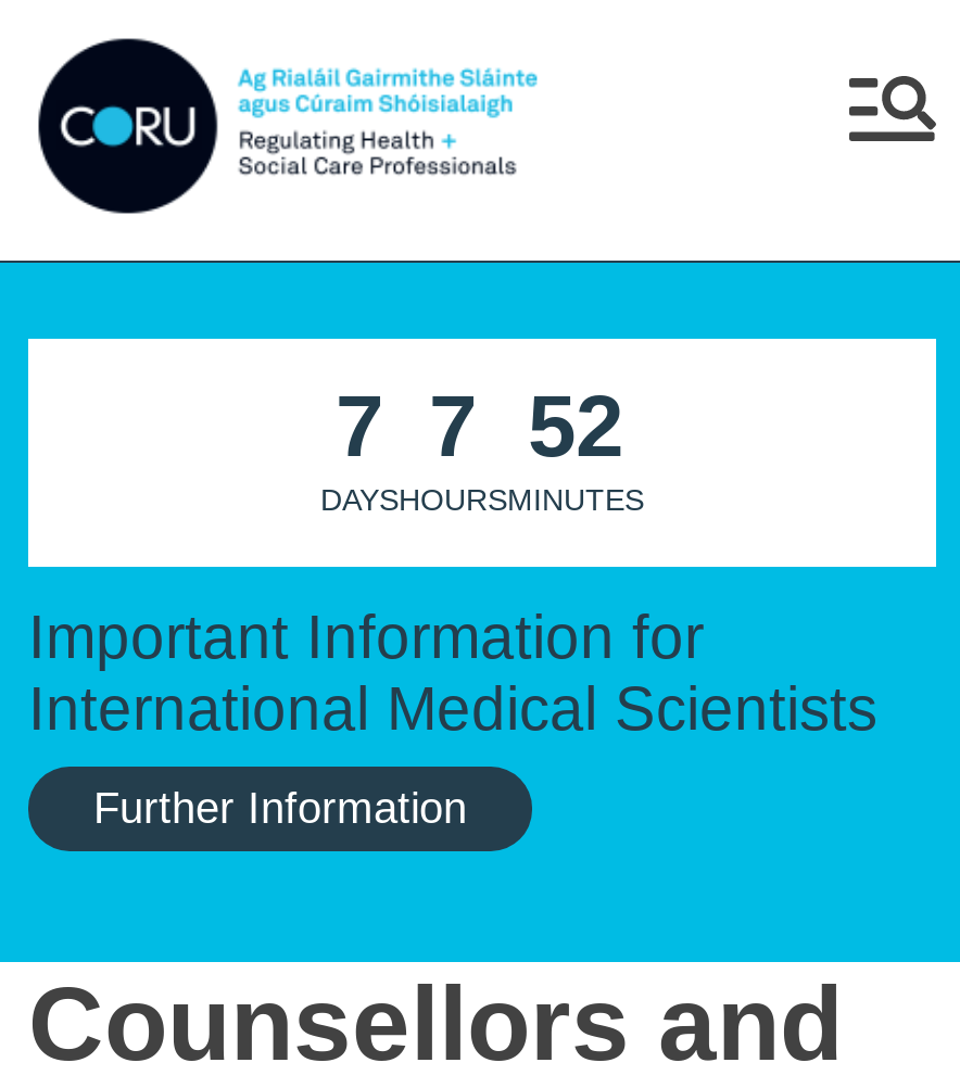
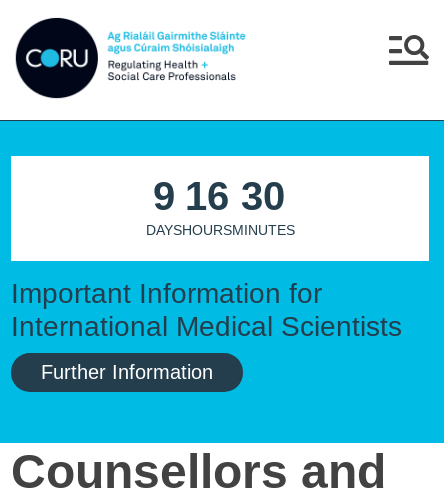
[336,378,383,473] 7 -> [152,174,174,218] 9
[429,378,477,473] 7 -> [184,174,228,218] 16
[528,378,623,473] 52 -> [241,174,285,218] 30

